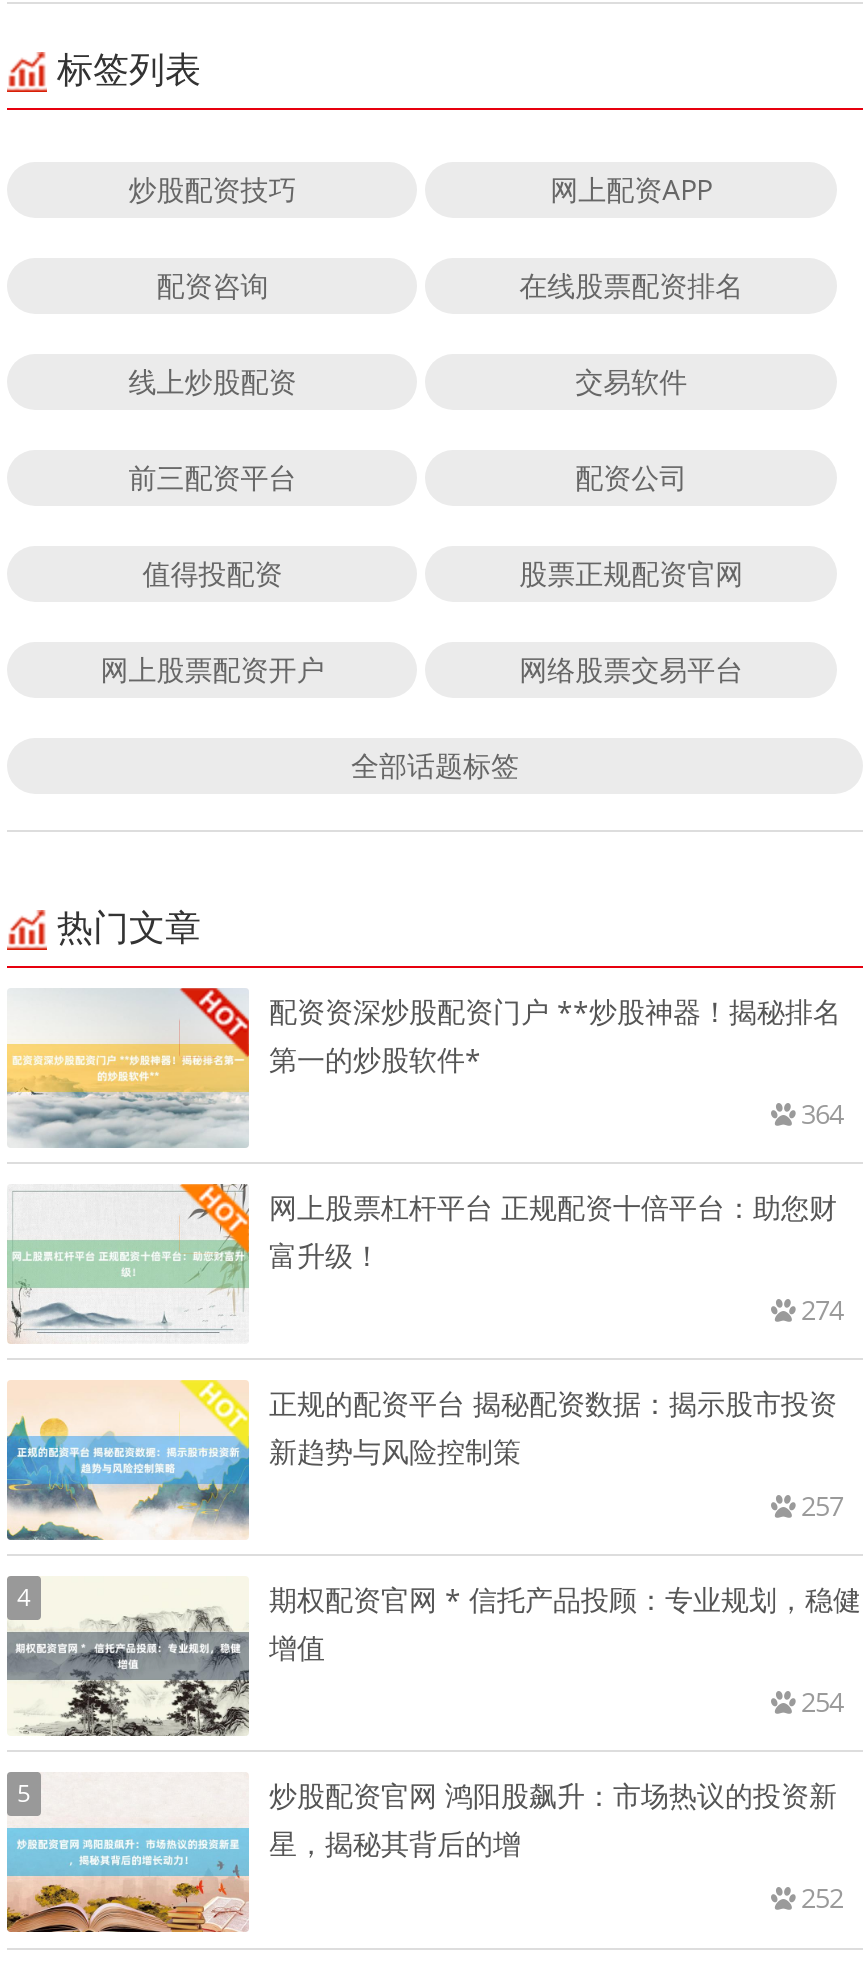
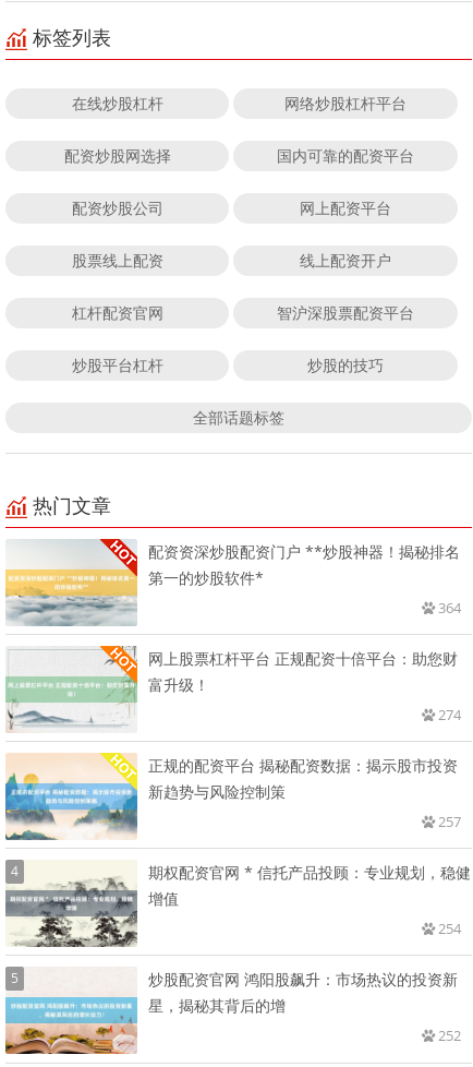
[128,170,712,208] 炒股配资技巧 | 网上配资APP -> [72,93,407,113] 在线炒股杠杆 | 网络炒股杠杆平台
[156,266,743,304] 配资咨询 | 在线股票配资排名 -> [64,145,414,166] 配资炒股网选择 | 国内可靠的配资平台
[128,362,687,400] 线上炒股配资 | 交易软件 -> [72,197,391,218] 配资炒股公司 | 网上配资平台
[128,458,687,496] 前三配资平台 | 配资公司 -> [72,250,391,270] 股票线上配资 | 线上配资开户
[142,554,743,592] 值得投配资 | 股票正规配资官网 -> [72,302,414,323] 杠杆配资官网 | 智沪深股票配资平台
[100,650,743,688] 网上股票配资开户 | 网络股票交易平台 -> [72,354,384,375] 炒股平台杠杆 | 炒股的技巧

